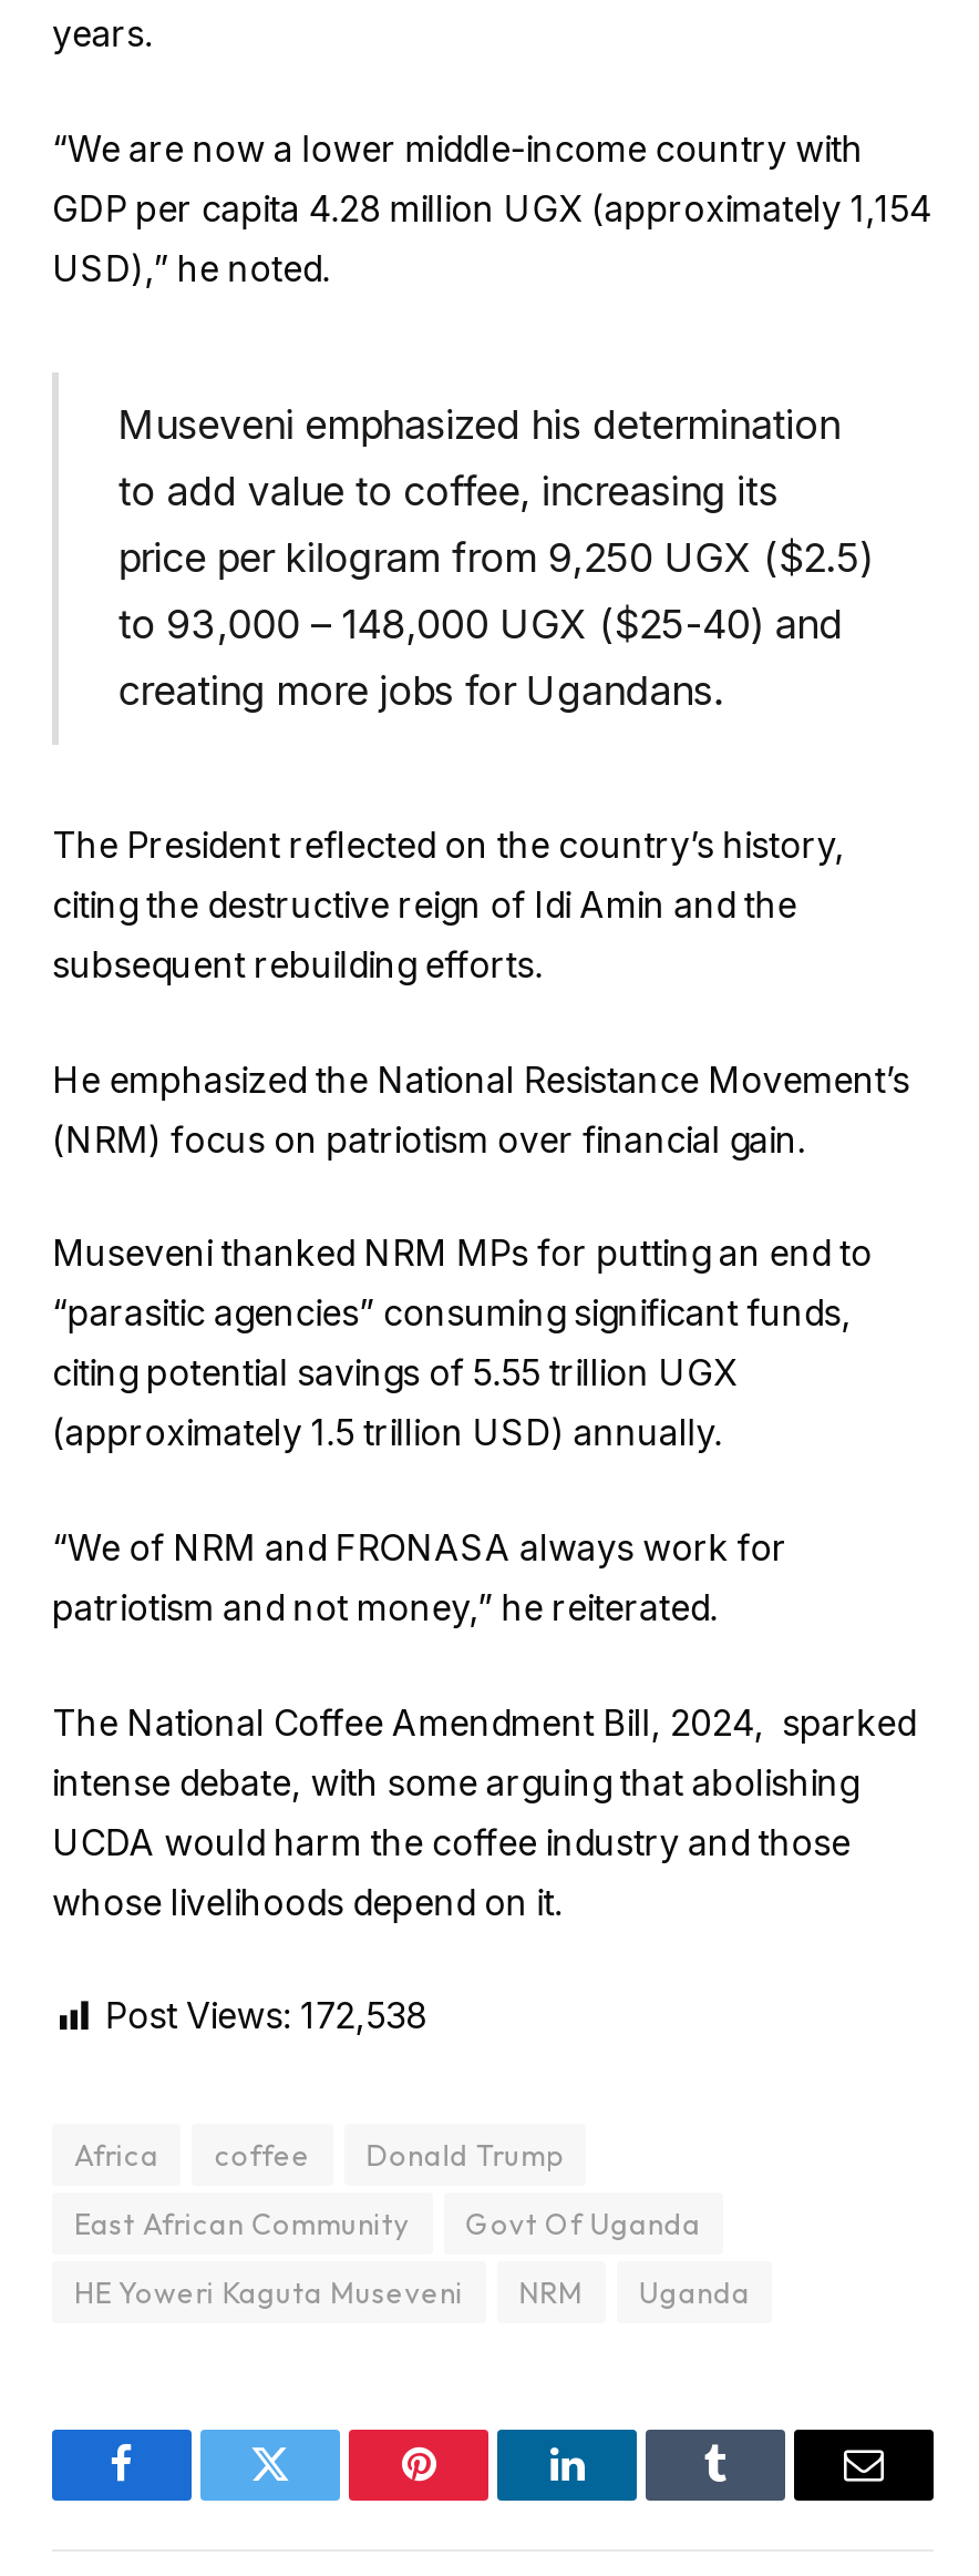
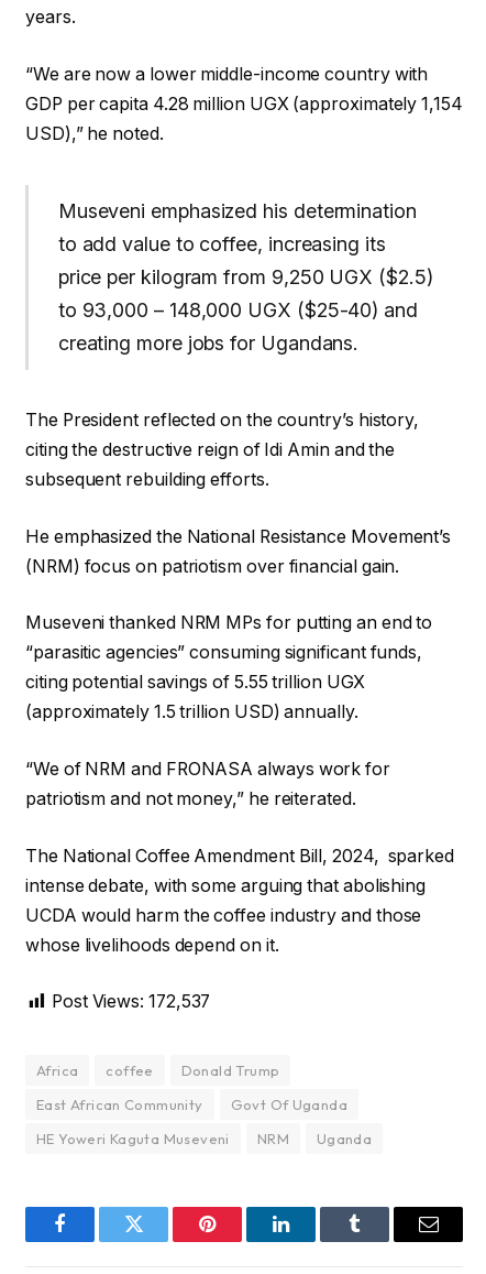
[105,1995,427,2038] Post Views: 172,538 -> [52,991,210,1012] Post Views: 172,537

